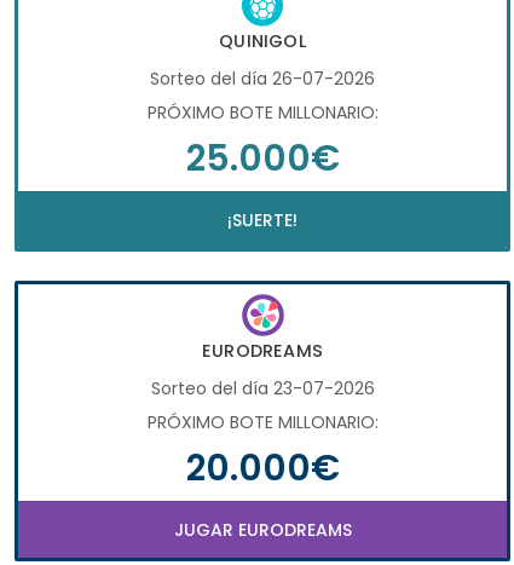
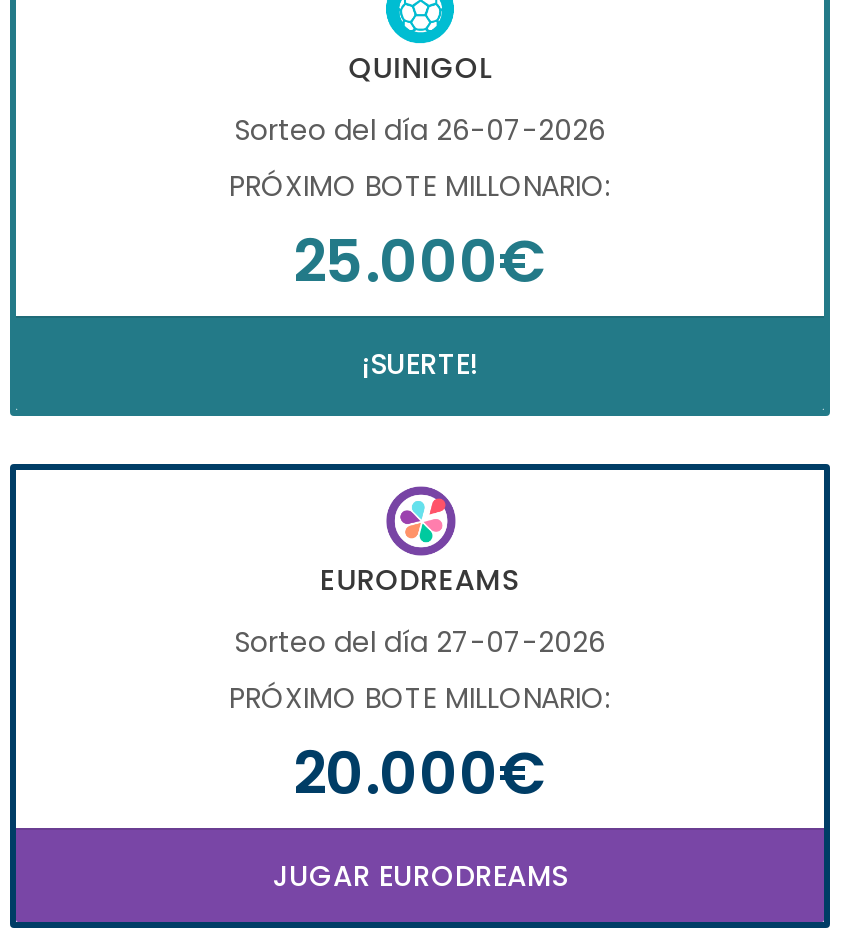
[151,376,374,400] Sorteo del día 23-07-2026 -> [234,622,606,662] Sorteo del día 27-07-2026

